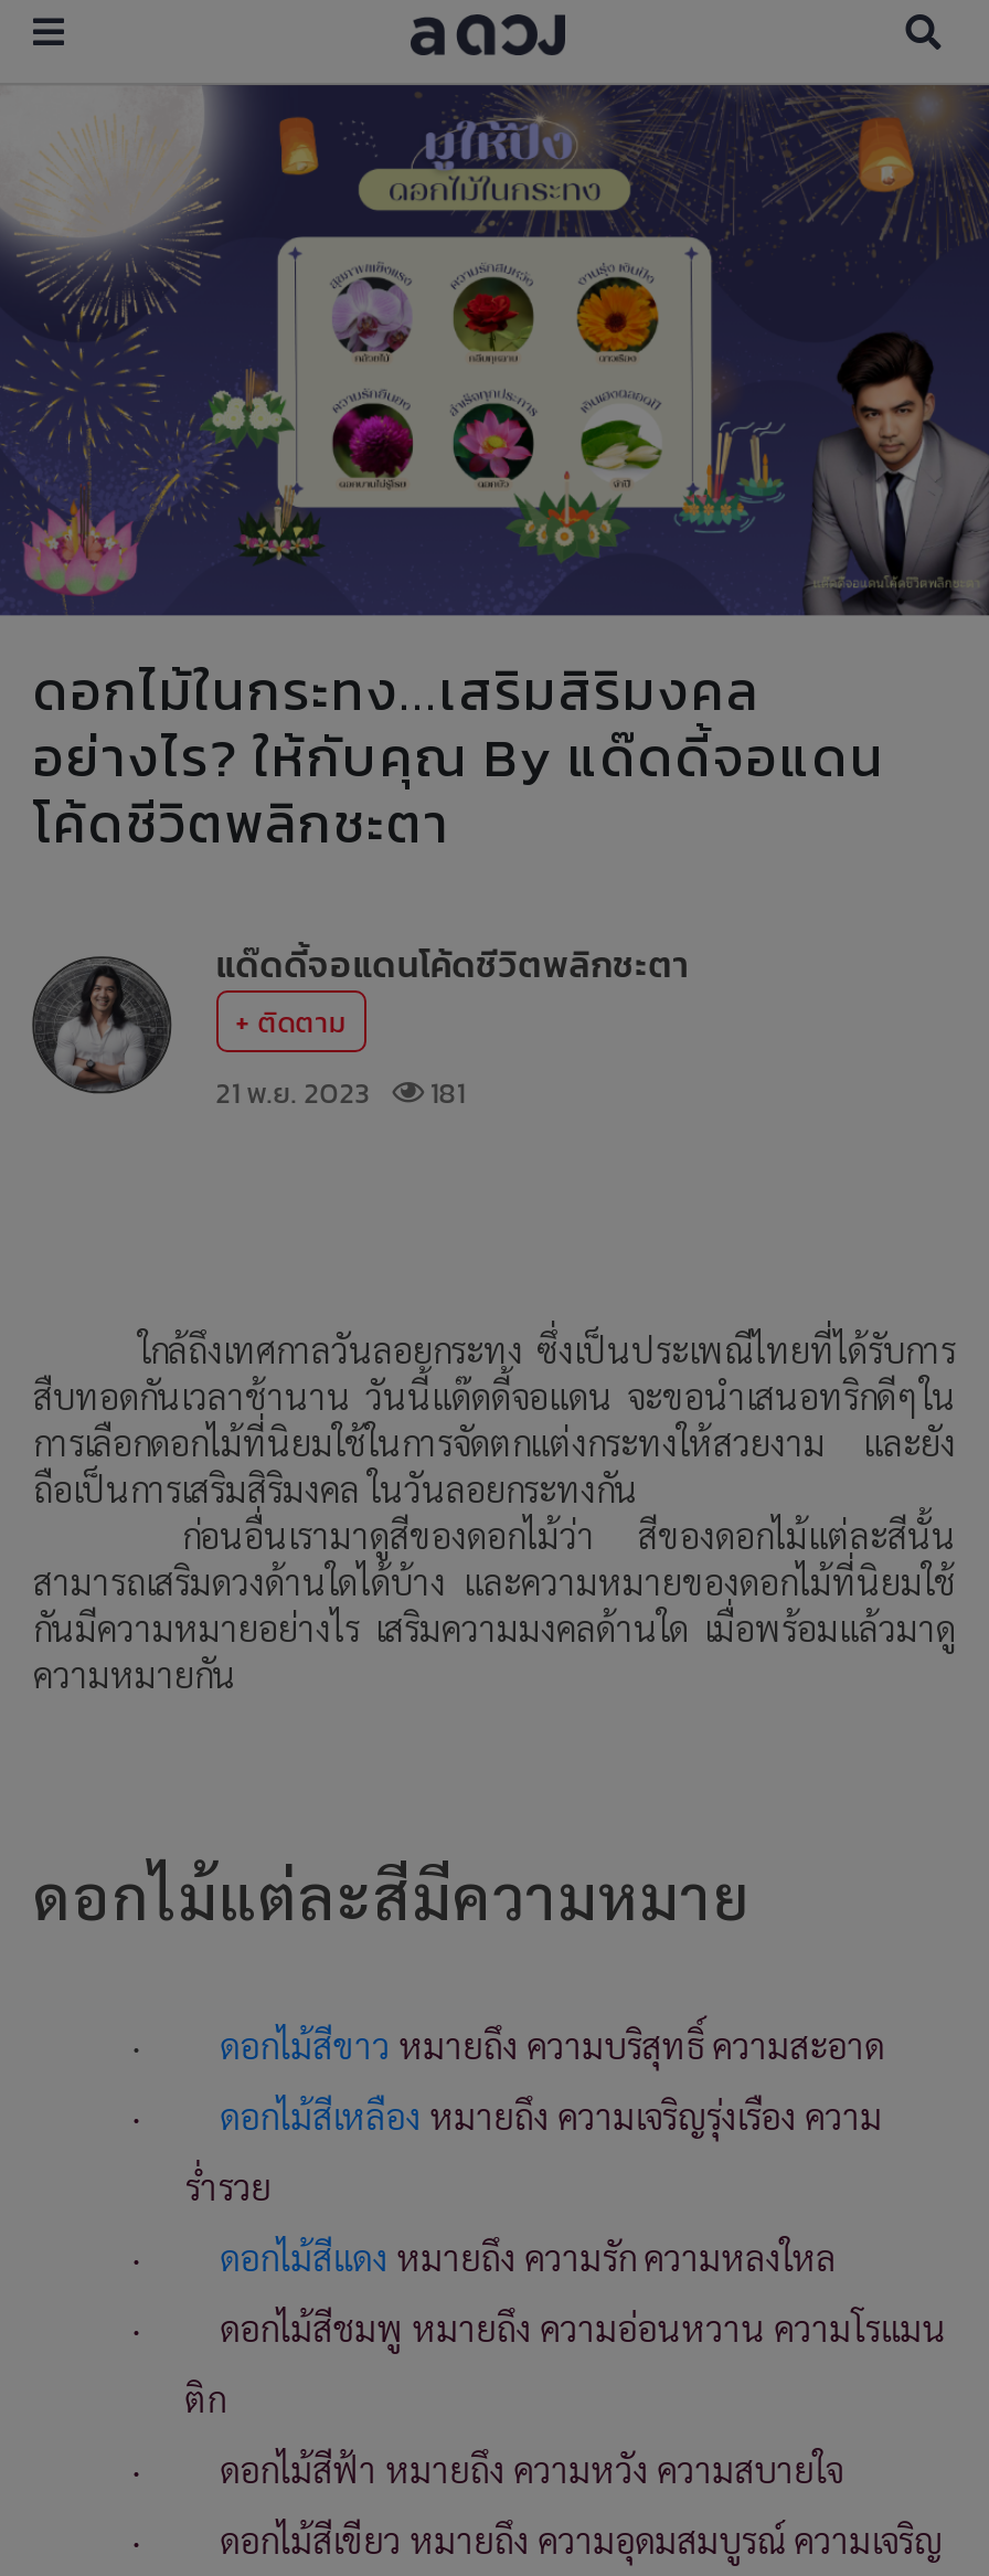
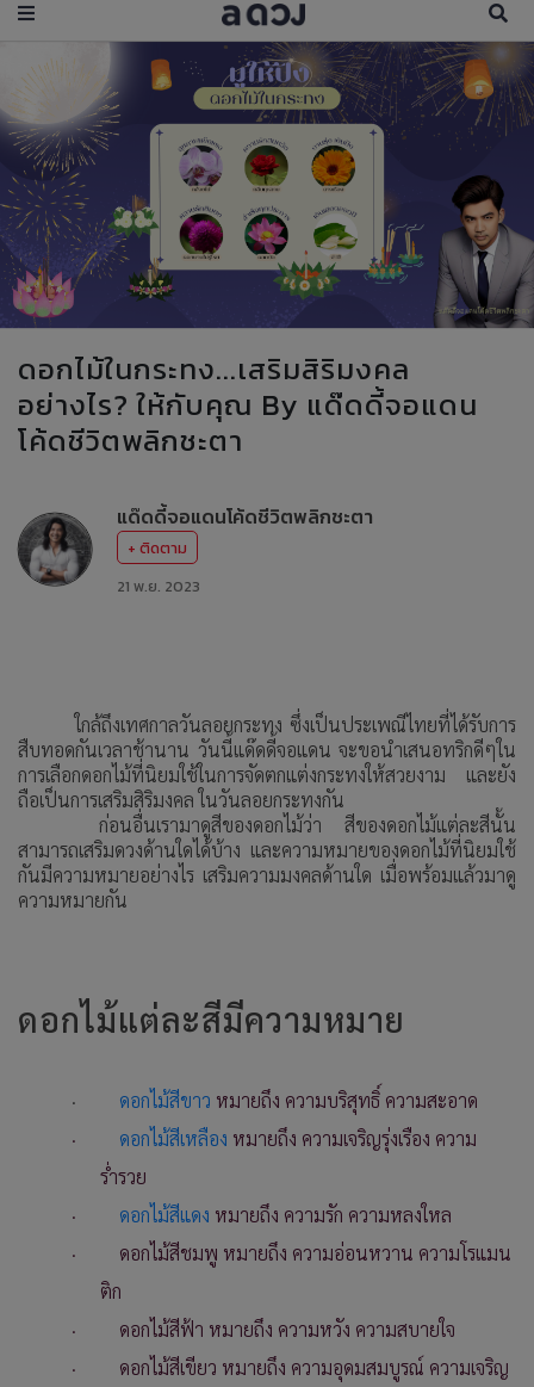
[423,1072,465,1114] 181 -> none

